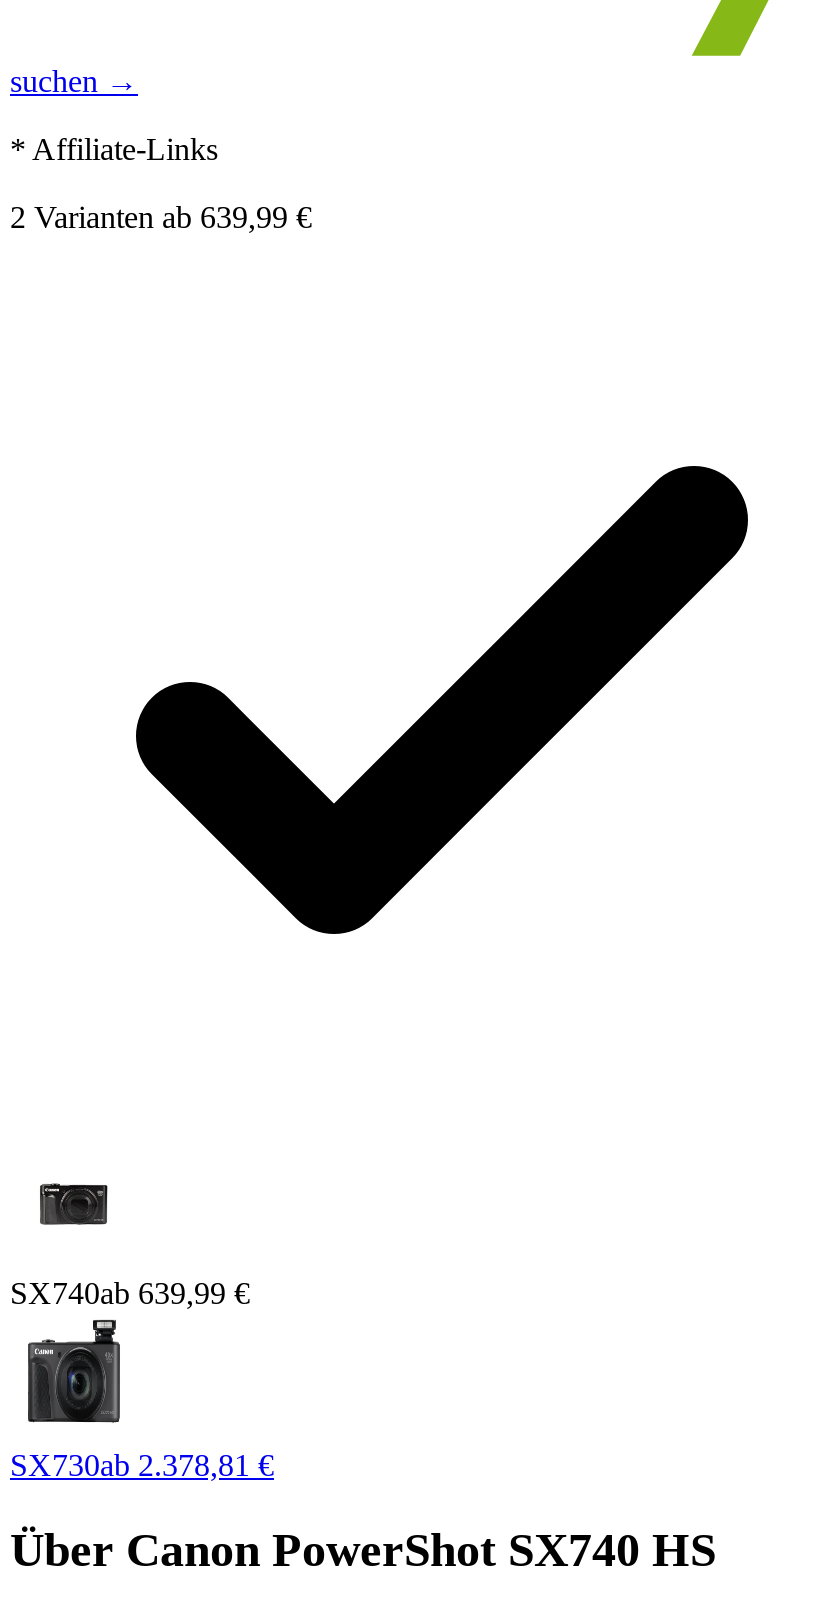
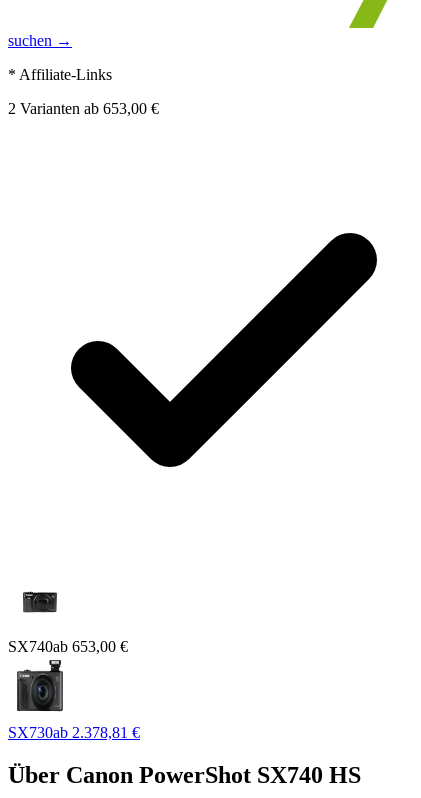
[10,201,312,235] 2 Varianten ab 639,99 € -> [8,100,159,117] 2 Varianten ab 653,00 €
[10,1277,250,1311] SX740ab 639,99 € -> [8,638,128,655] SX740ab 653,00 €

